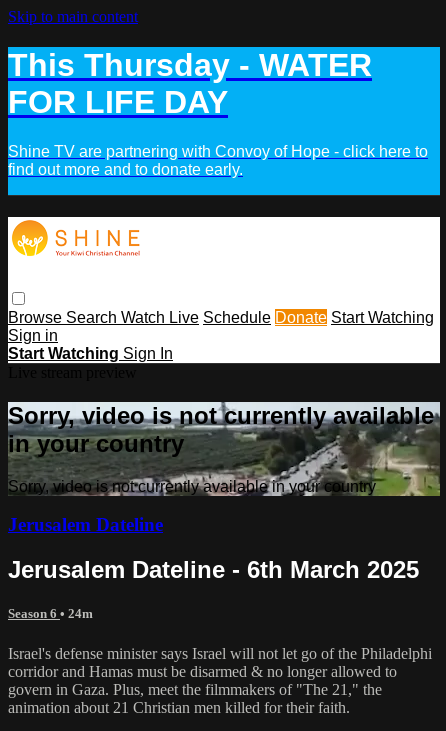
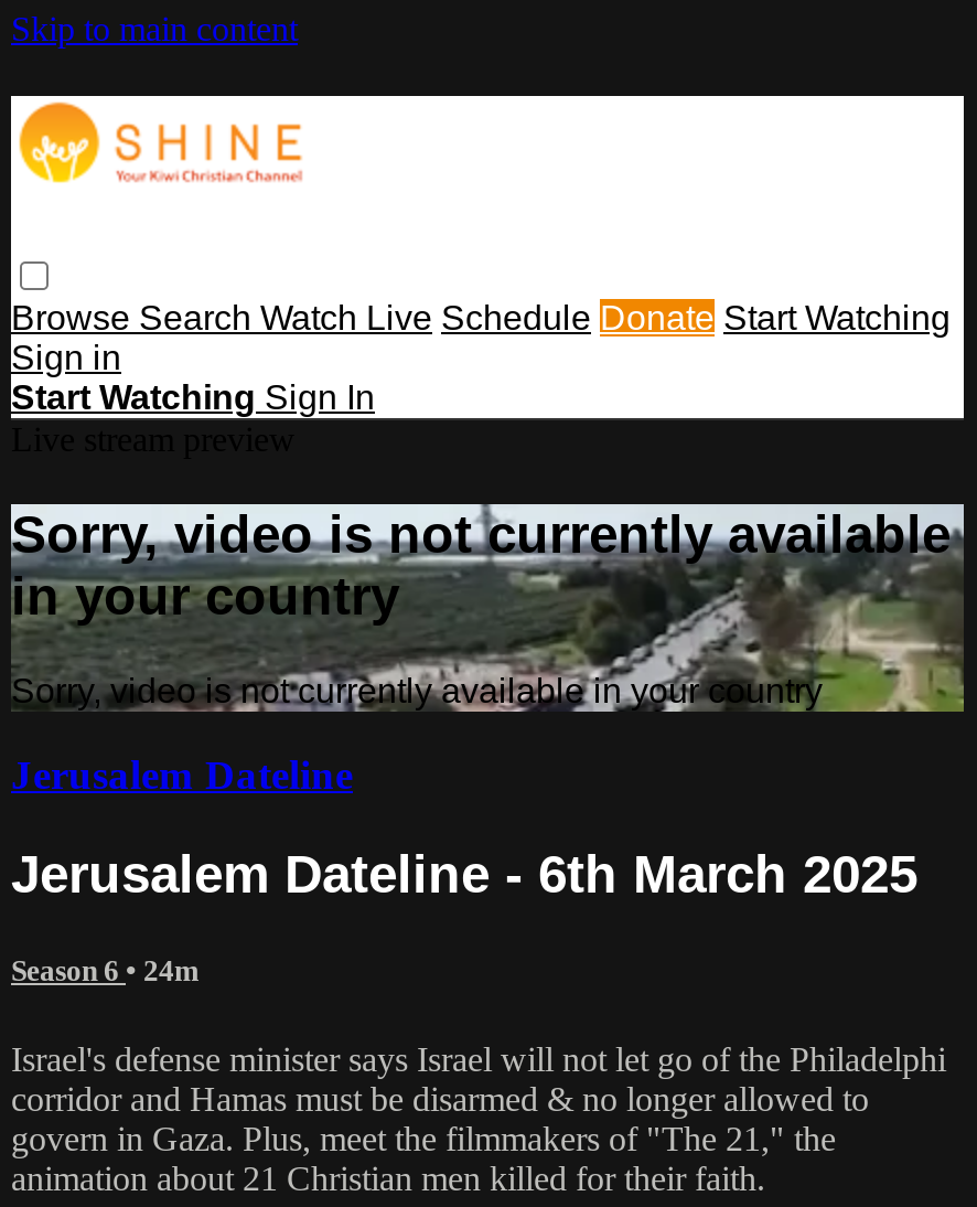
[8,47,428,178] This Thursday - WATER | FOR LIFE DAY | Shine TV are partnering with Convoy of Hope - click here to | find out more and to donate early. -> none

